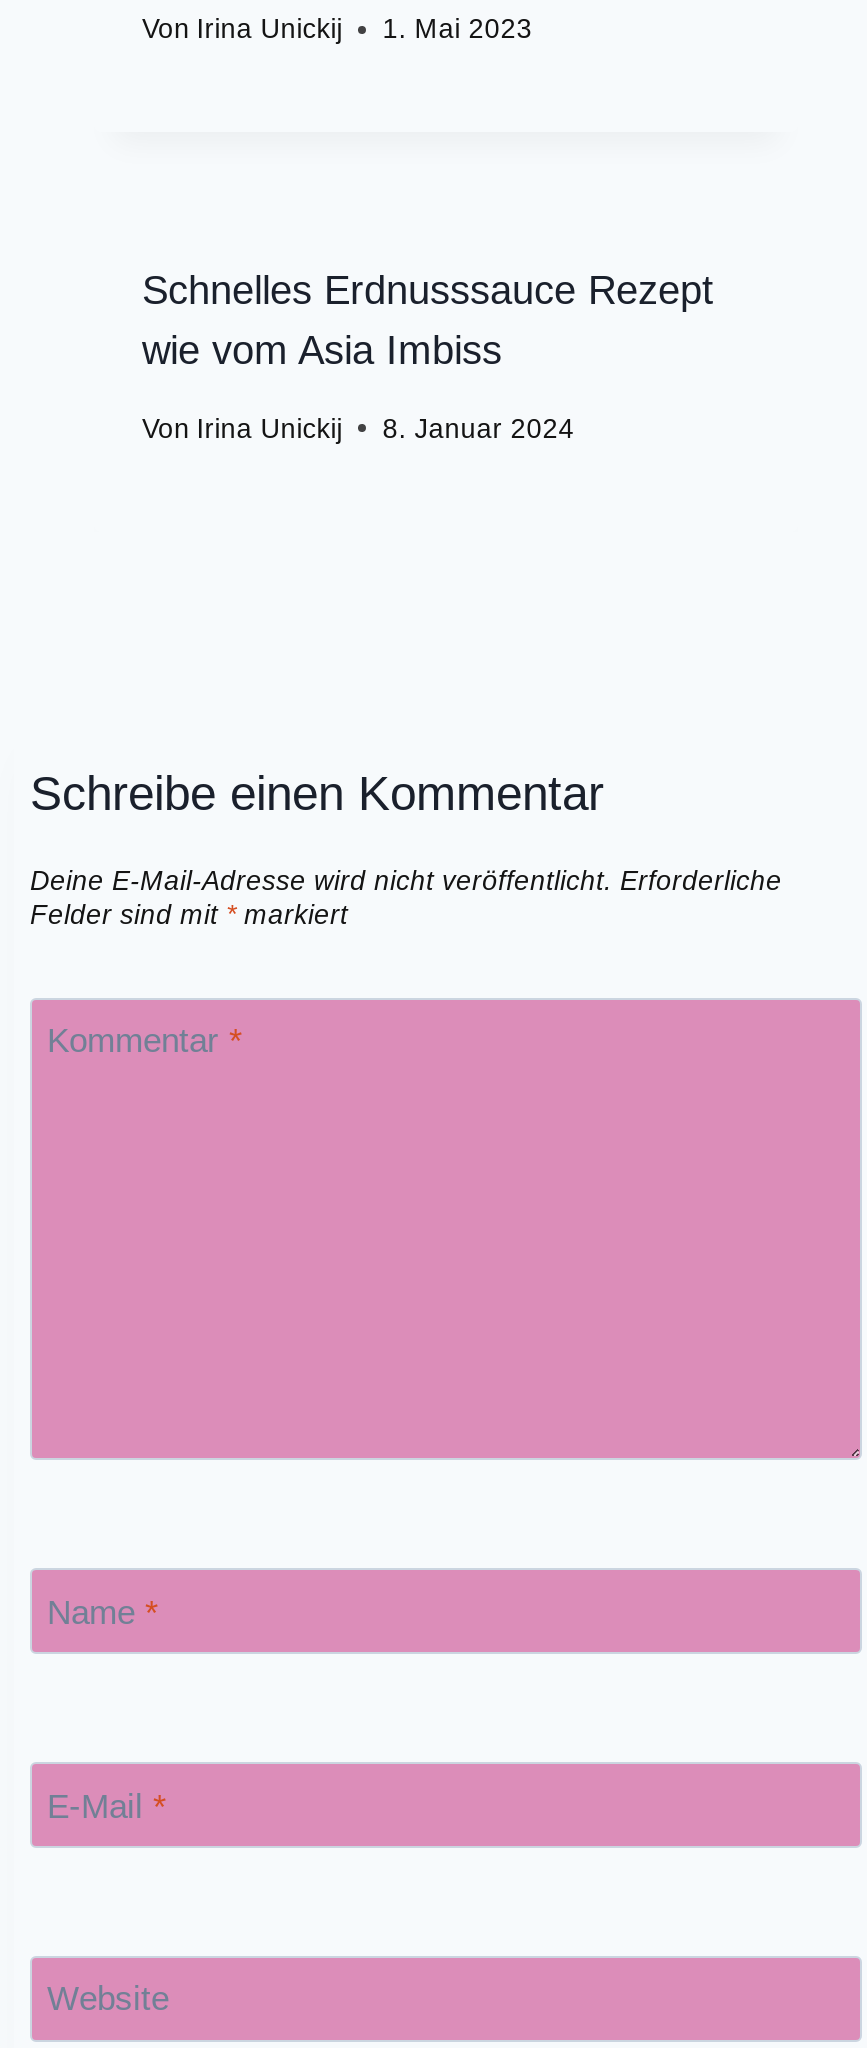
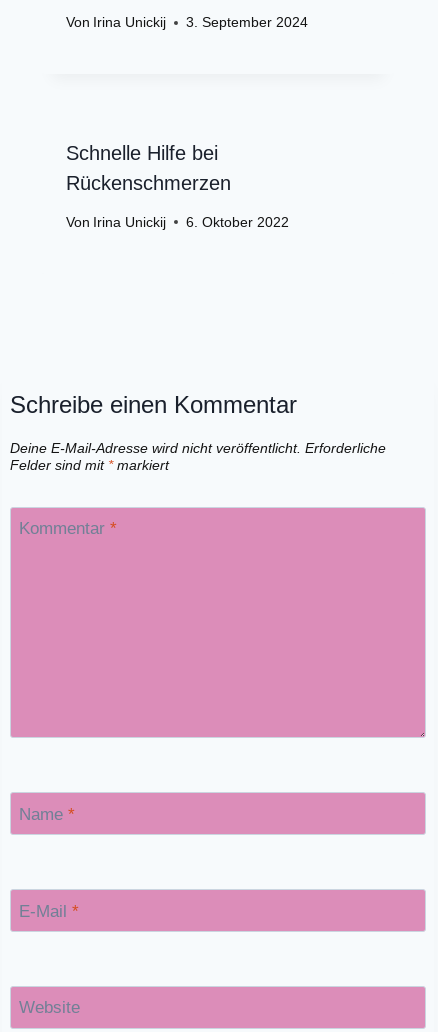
[142,14,532,44] Von Irina Unickij 1. Mai 2023 -> [66,15,308,30] Von Irina Unickij 3. September 2024
[142,268,714,372] Schnelles Erdnusssauce Rezept | wie vom Asia Imbiss -> [66,142,231,194] Schnelle Hilfe bei | Rückenschmerzen
[142,413,574,443] Von Irina Unickij 8. Januar 2024 -> [66,215,289,230] Von Irina Unickij 6. Oktober 2022

